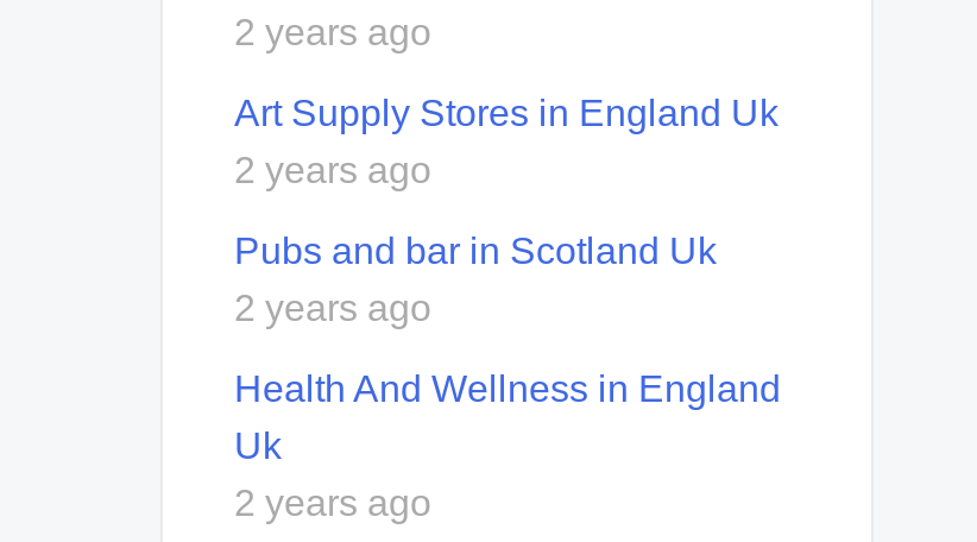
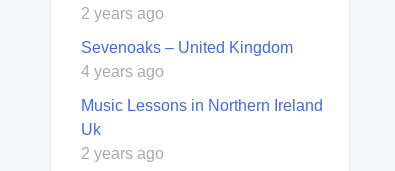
[234,92,781,409] Art Supply Stores in England Uk | 2 years ago | Pubs and bar in Scotland Uk | 2 years ago | Health And Wellness in England -> [81,39,323,114] Sevenoaks – United Kingdom | 4 years ago | Music Lessons in Northern Ireland

